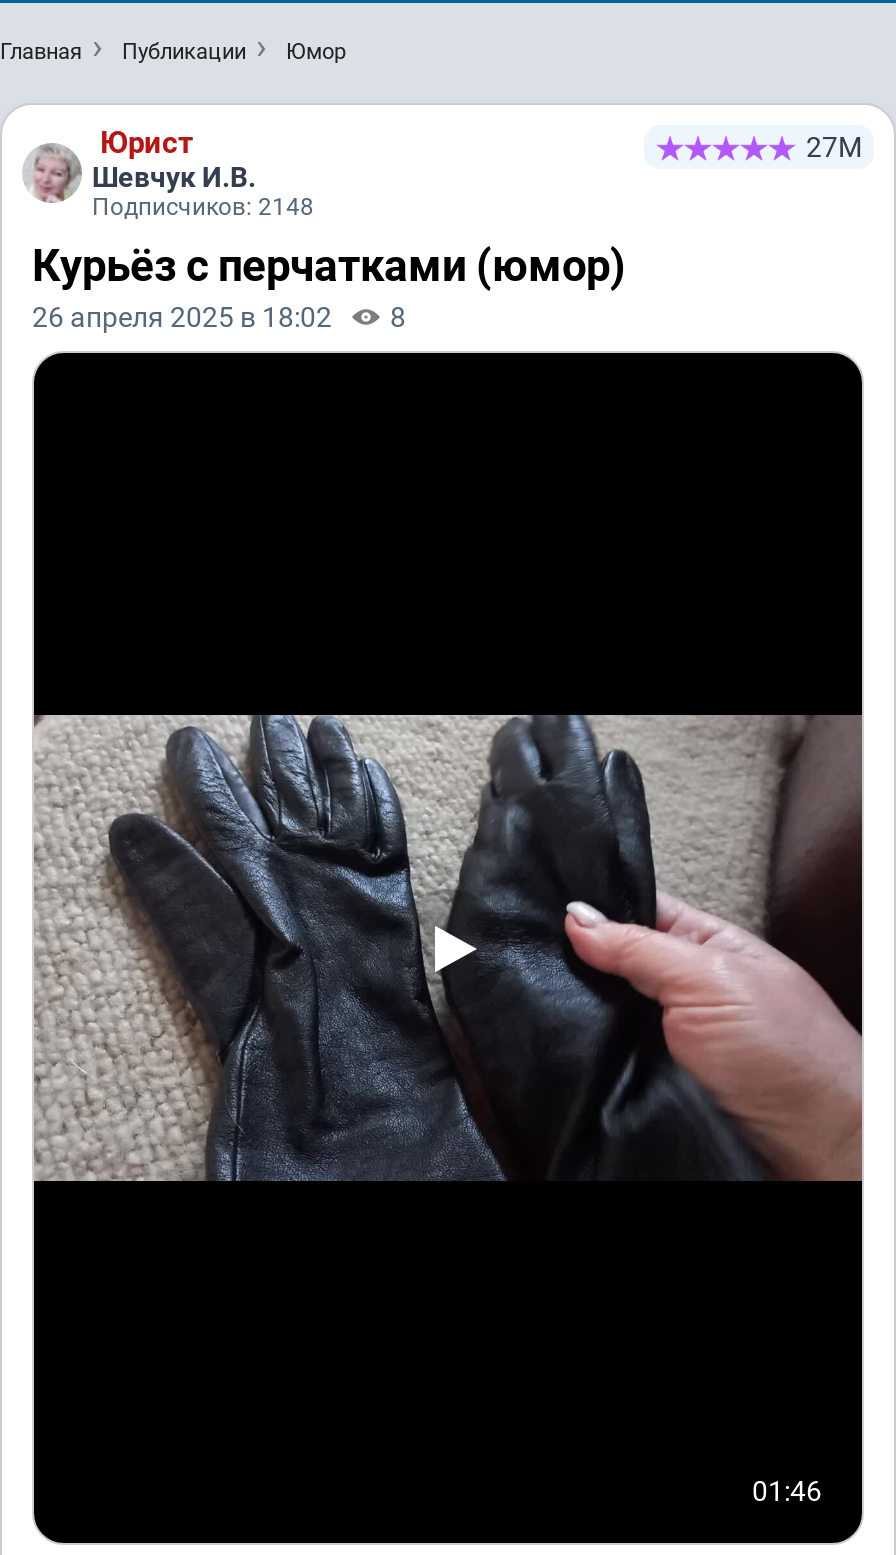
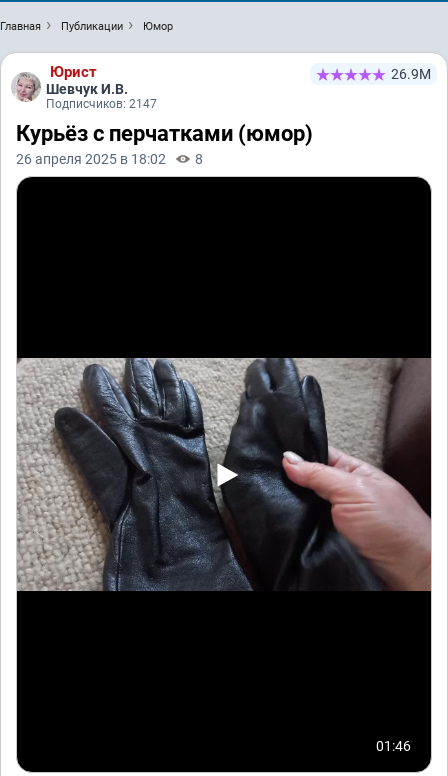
[806,131,862,163] 27М -> [391,66,431,82] 26.9М
[92,193,314,221] Подписчиков: 2148 -> [46,97,157,111] Подписчиков: 2147

